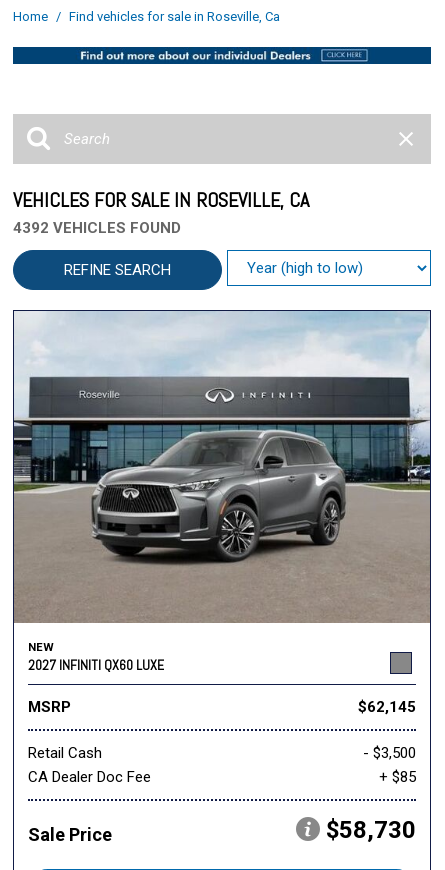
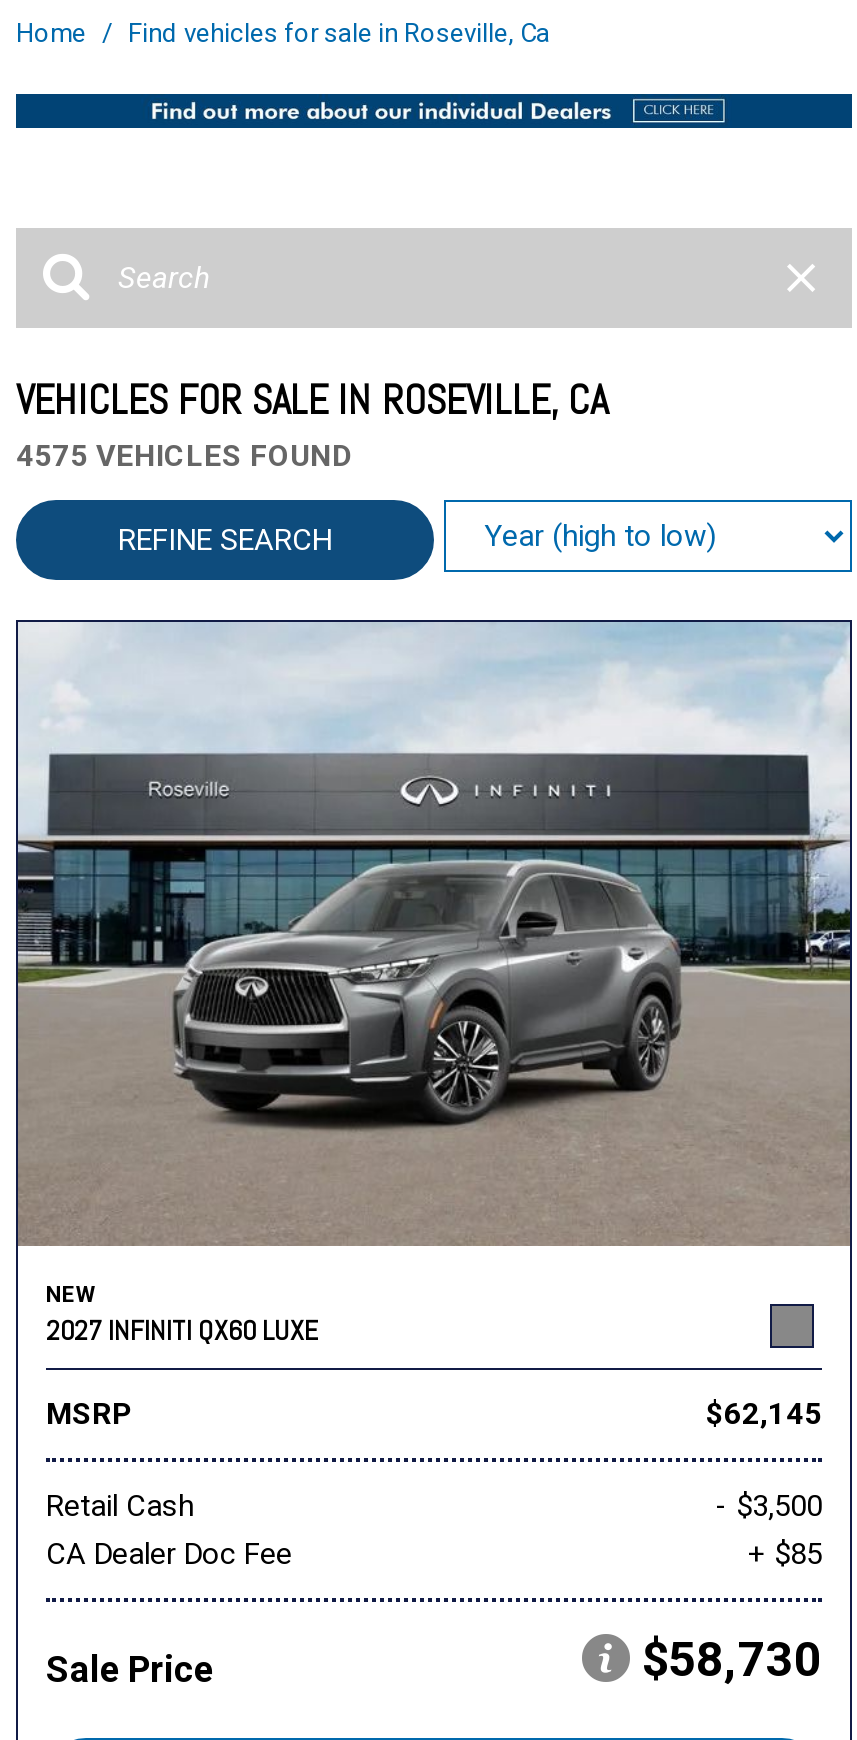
[13,219,181,237] 4392 VEHICLES FOUND -> [16,438,352,474] 4575 VEHICLES FOUND

